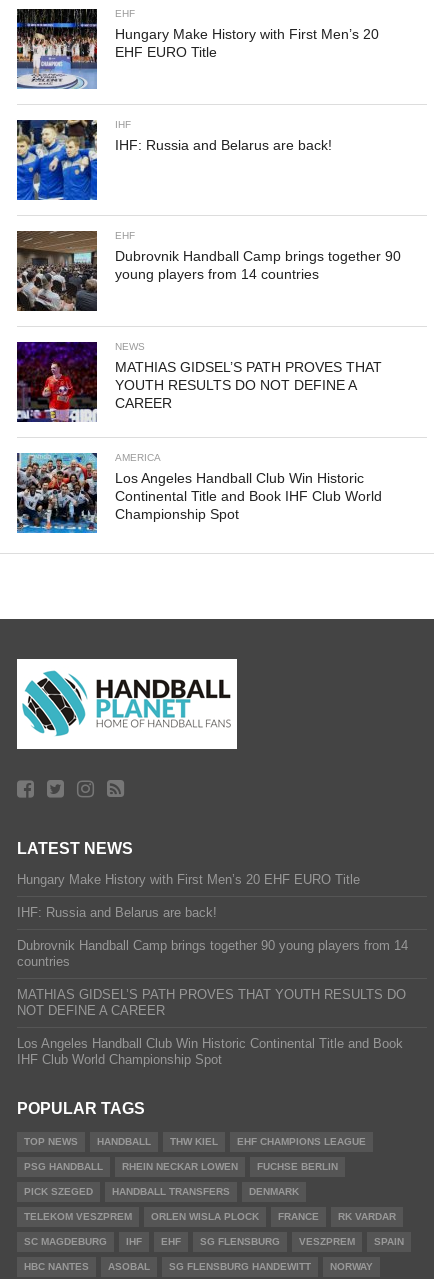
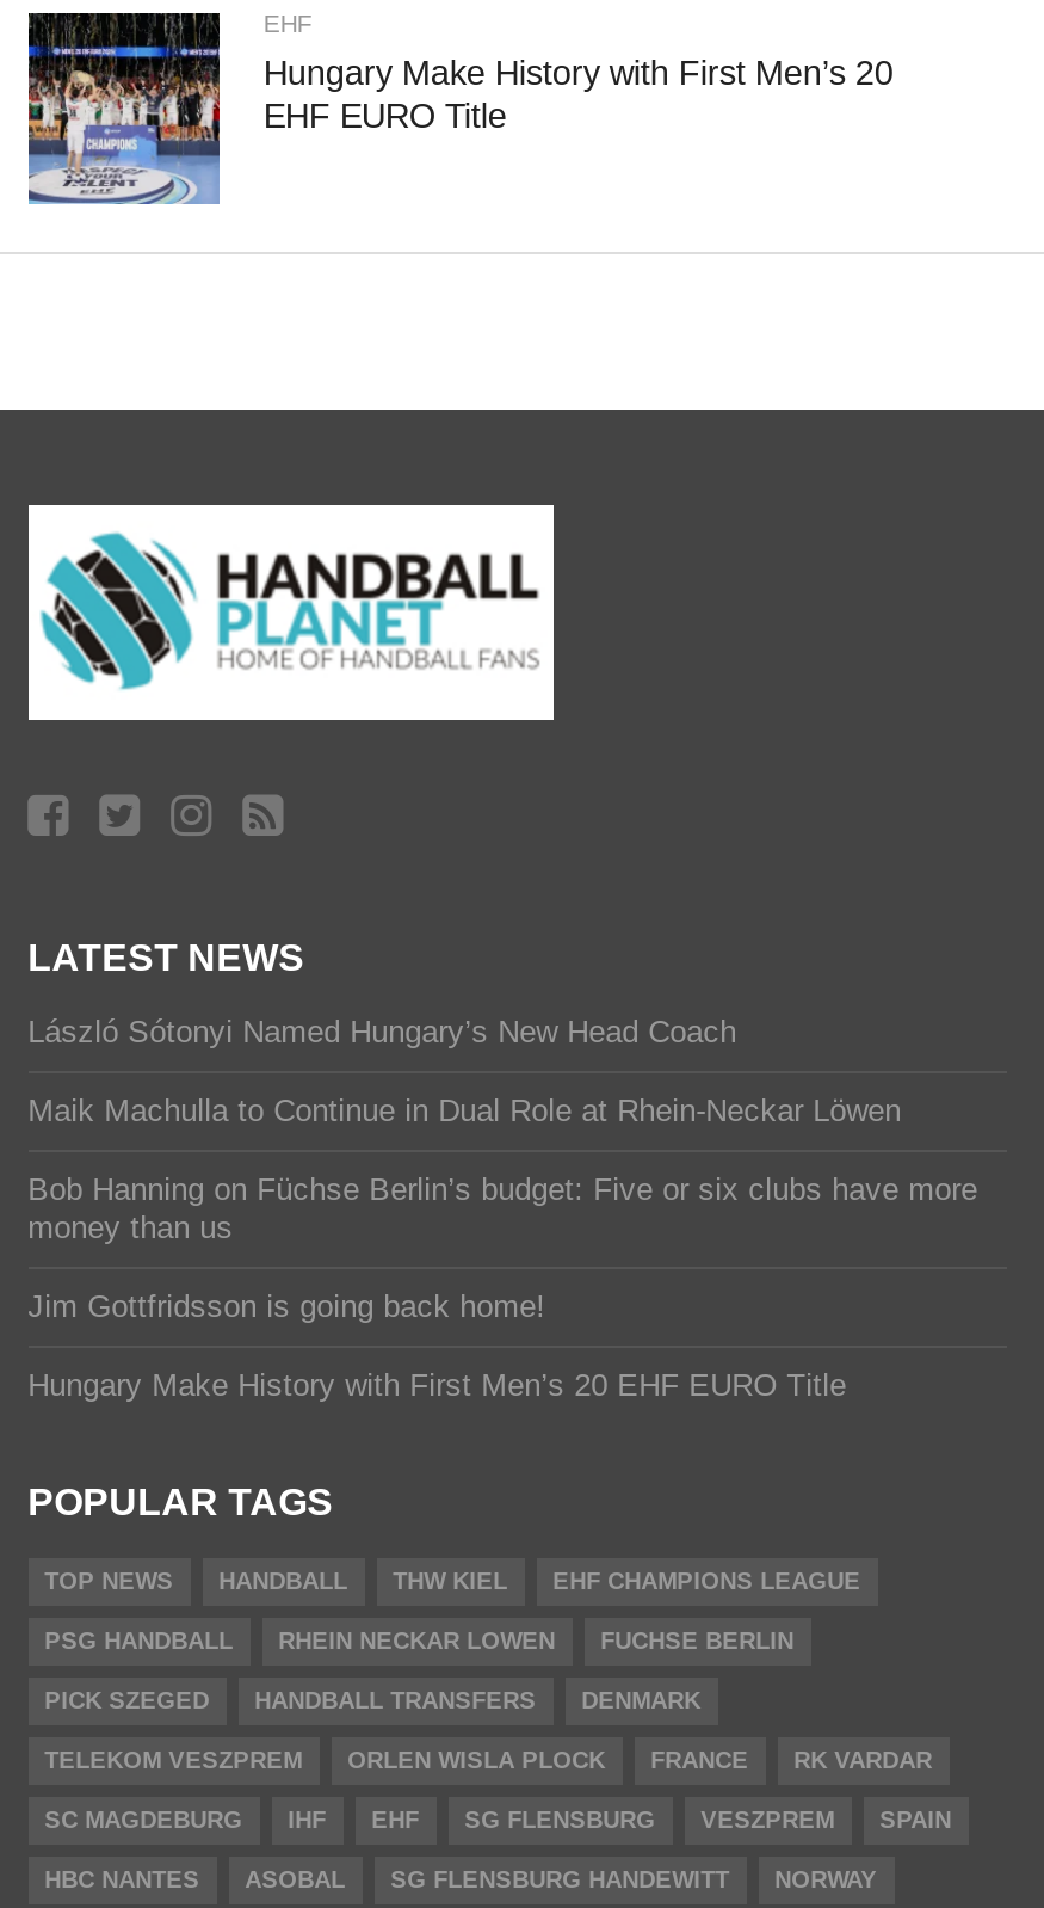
[16,119,332,201] [image] | IHF | IHF: Russia and Belarus are back! -> none
[16,230,401,312] [image] | EHF | Dubrovnik Handball Camp brings together 90 | young players from 14 countries -> none
[16,341,382,421] [image] | NEWS | MATHIAS GIDSEL’S PATH PROVES THAT | YOUTH RESULTS DO NOT DEFINE A | CAREER -> none
[115,452,382,522] AMERICA | Los Angeles Handball Club Win Historic | Continental Title and Book IHF Club World | Championship Spot -> none
none -> [28,1014,978,1324] László Sótonyi Named Hungary’s New Head Coach | Maik Machulla to Continue in Dual Role at Rhein-Neckar Löwen | Bob Hanning on Füchse Berlin’s budget: Five or six clubs have more | money than us | Jim Gottfridsson is going back home!
[17,905,408,1067] IHF: Russia and Belarus are back! | Dubrovnik Handball Camp brings together 90 young players from 14 | countries | MATHIAS GIDSEL’S PATH PROVES THAT YOUTH RESULTS DO | NOT DEFINE A CAREER | Los Angeles Handball Club Win Historic Continental Title and Book | IHF Club World Championship Spot -> none

